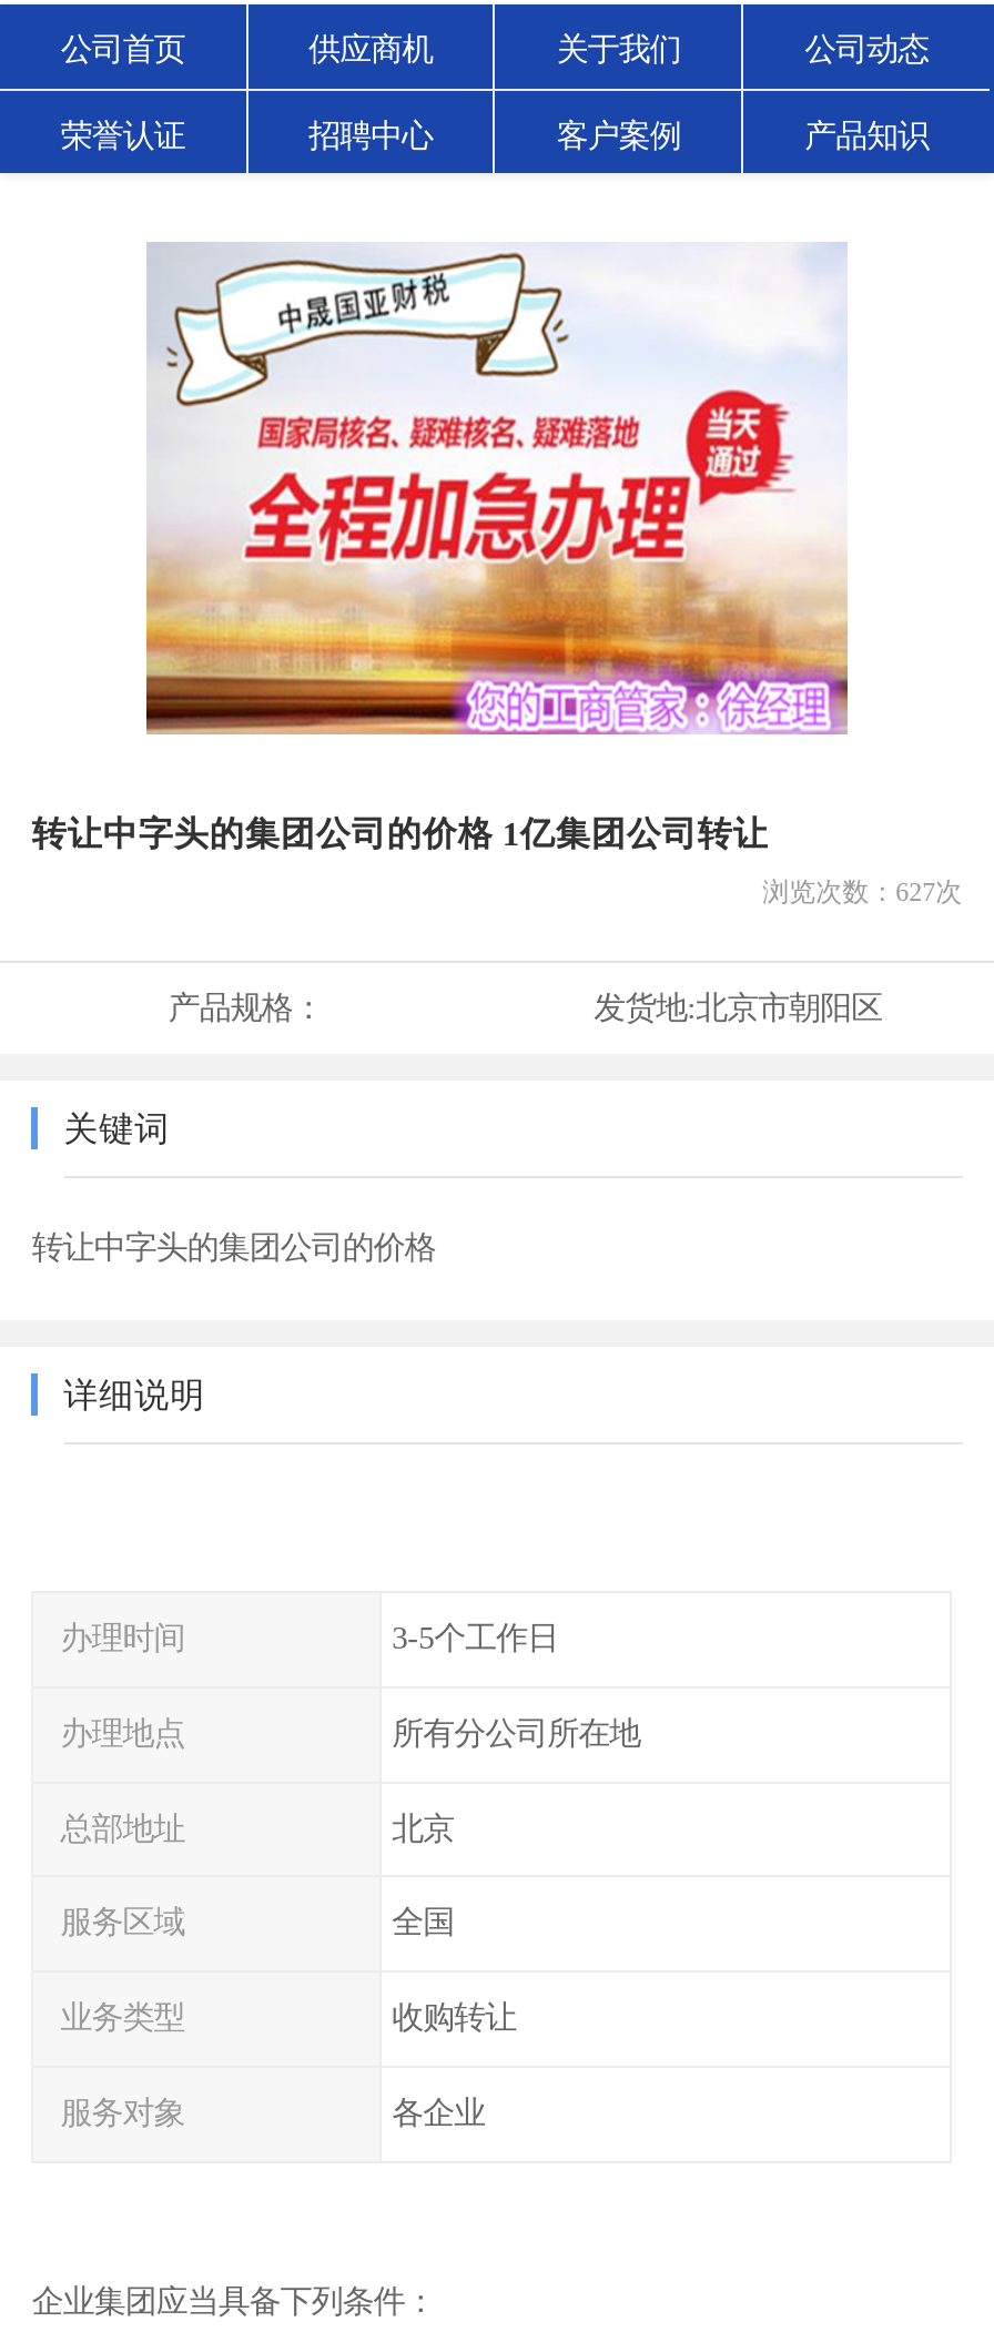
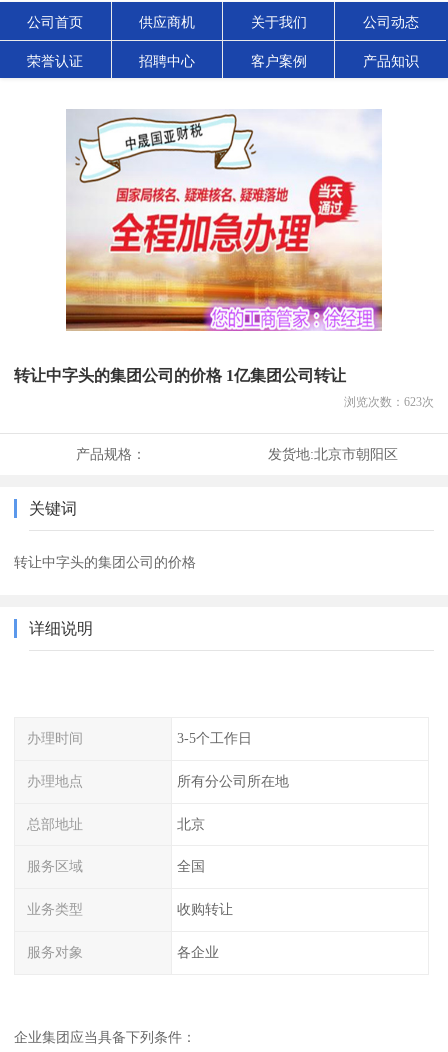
[763,877,962,908] 浏览次数：627次 -> [344,395,434,409] 浏览次数：623次

